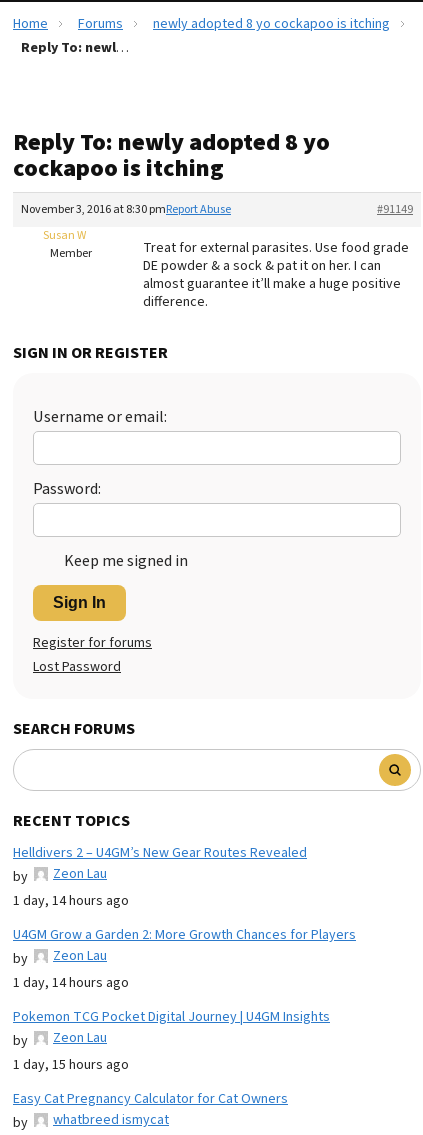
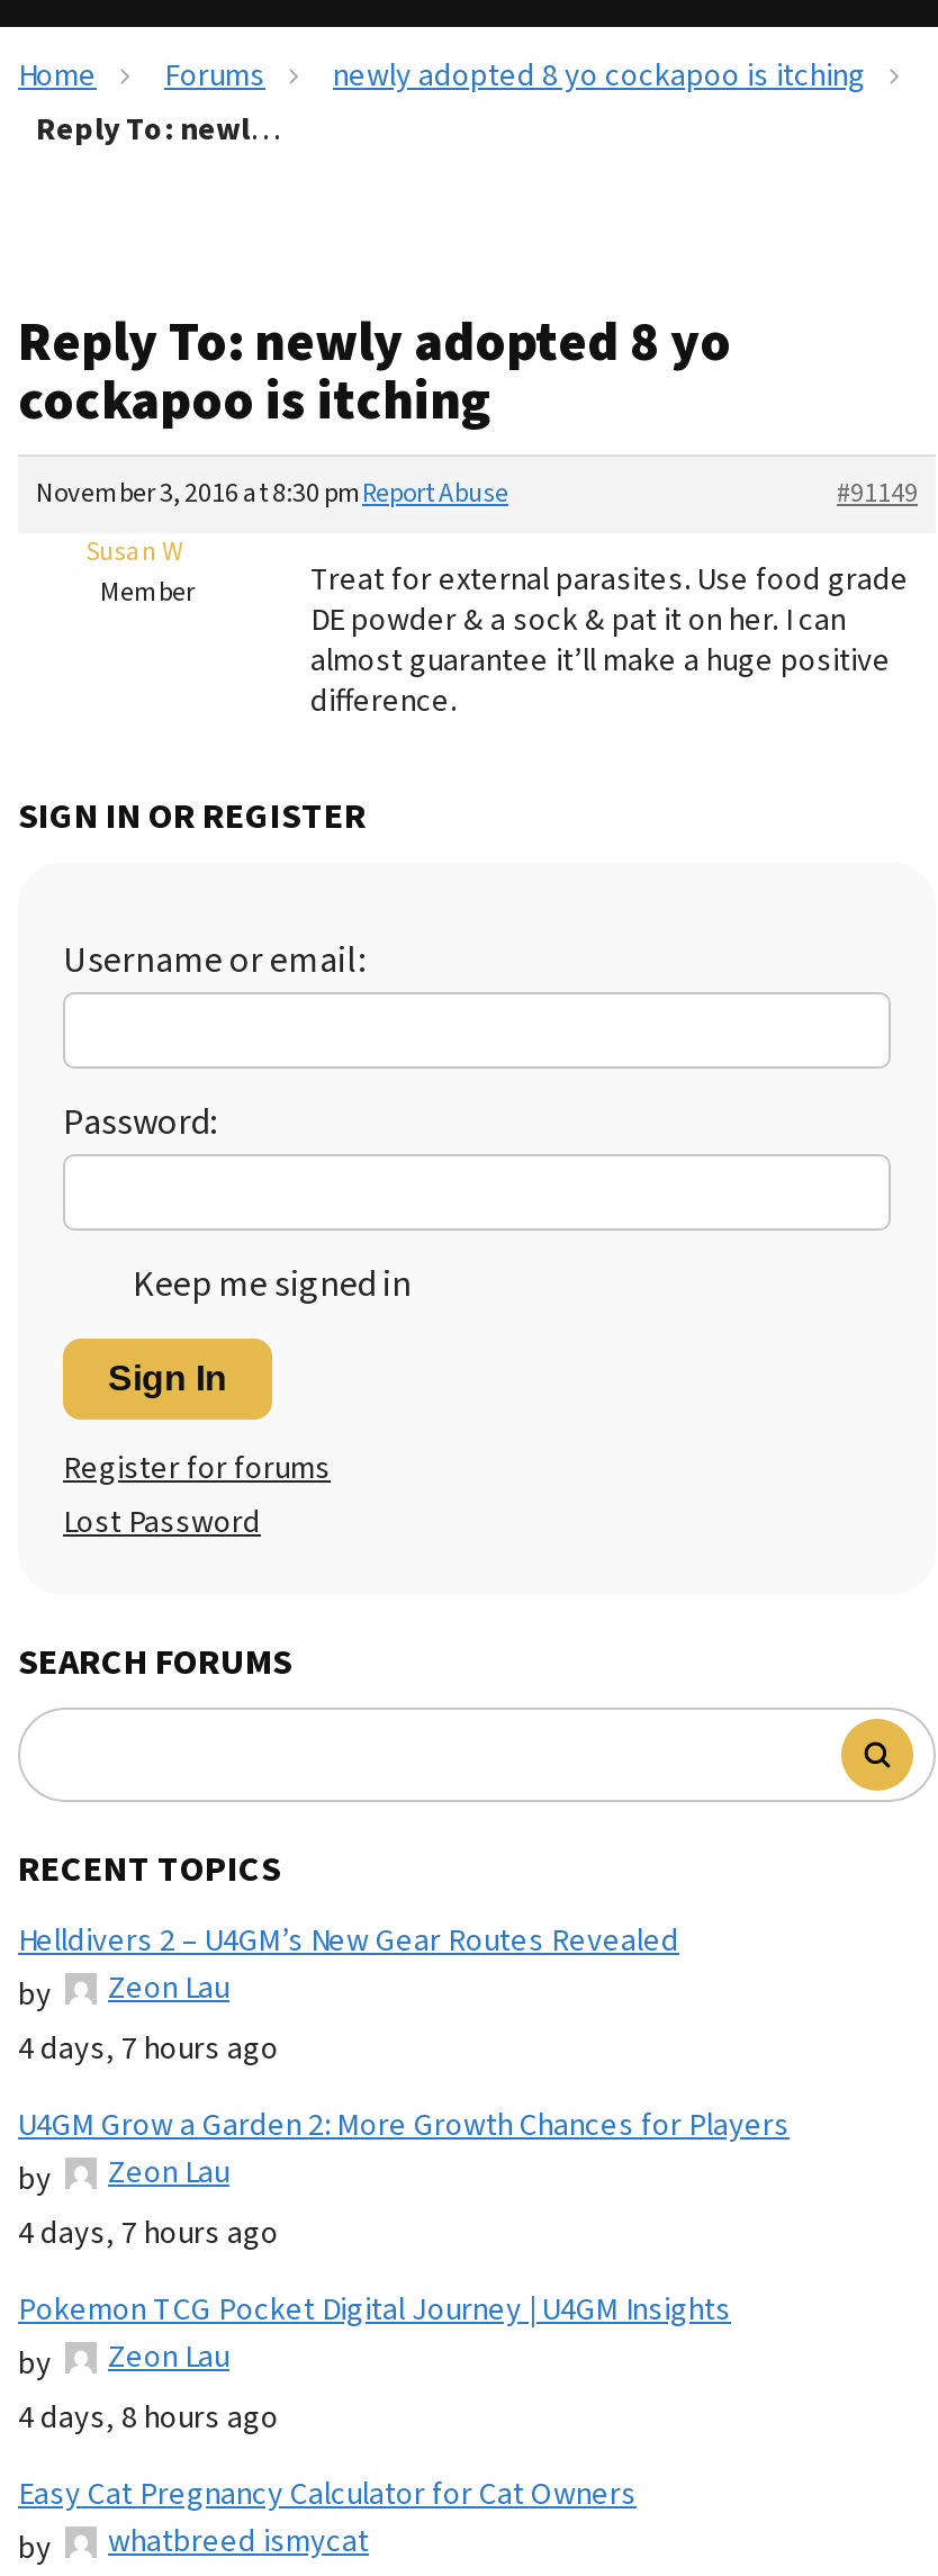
[13,891,129,911] 1 day, 14 hours ago -> [18,2026,279,2071] 4 days, 7 hours ago
[13,973,129,993] 1 day, 14 hours ago -> [18,2211,279,2256] 4 days, 7 hours ago
[13,1055,129,1075] 1 day, 15 hours ago -> [18,2395,279,2440] 4 days, 8 hours ago

